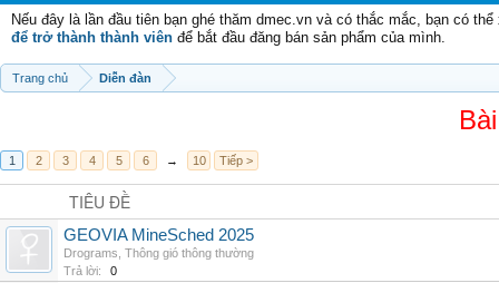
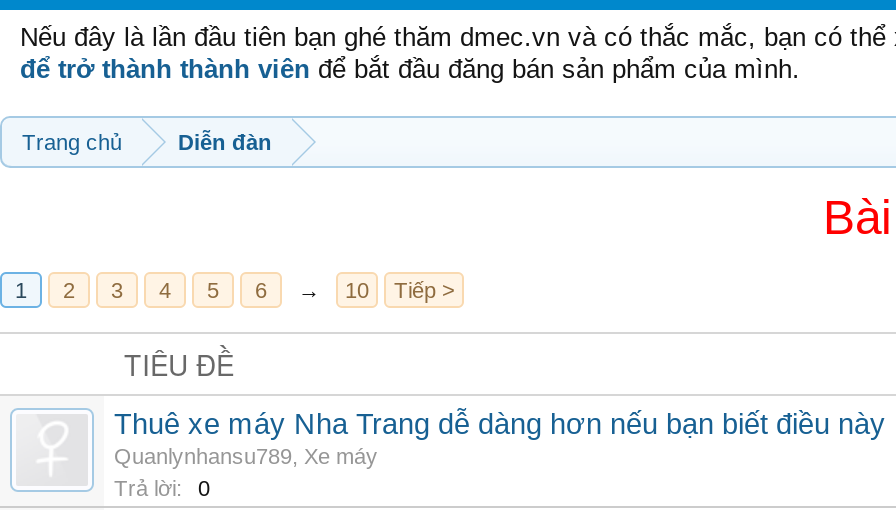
[63,226,254,260] GEOVIA MineSched 2025 | Drograms, Thông gió thông thường -> [114,408,886,468] Thuê xe máy Nha Trang dễ dàng hơn nếu bạn biết điều này | Quanlynhansu789, Xe máy

